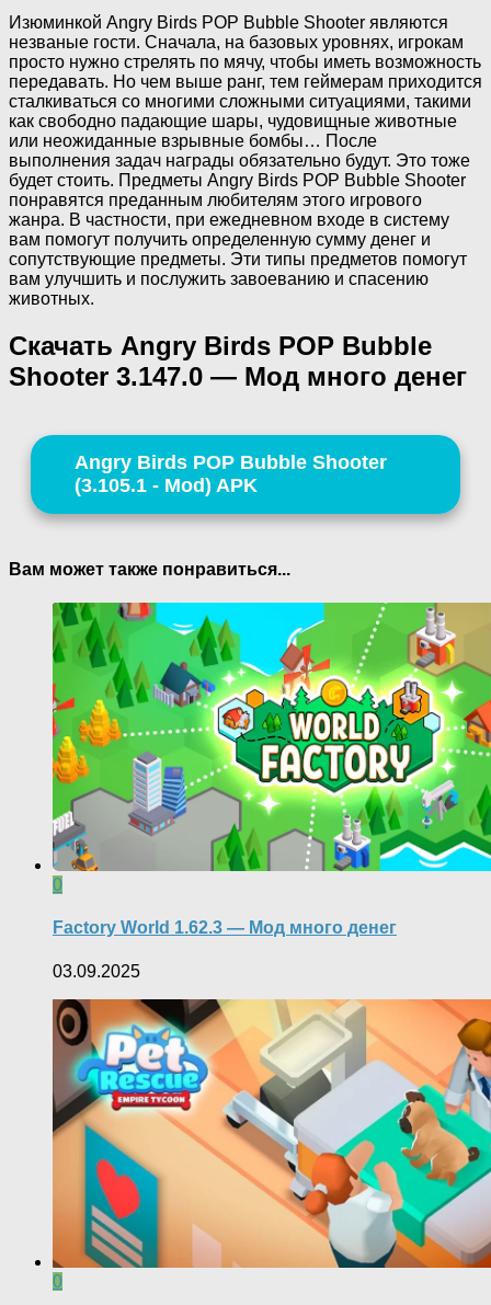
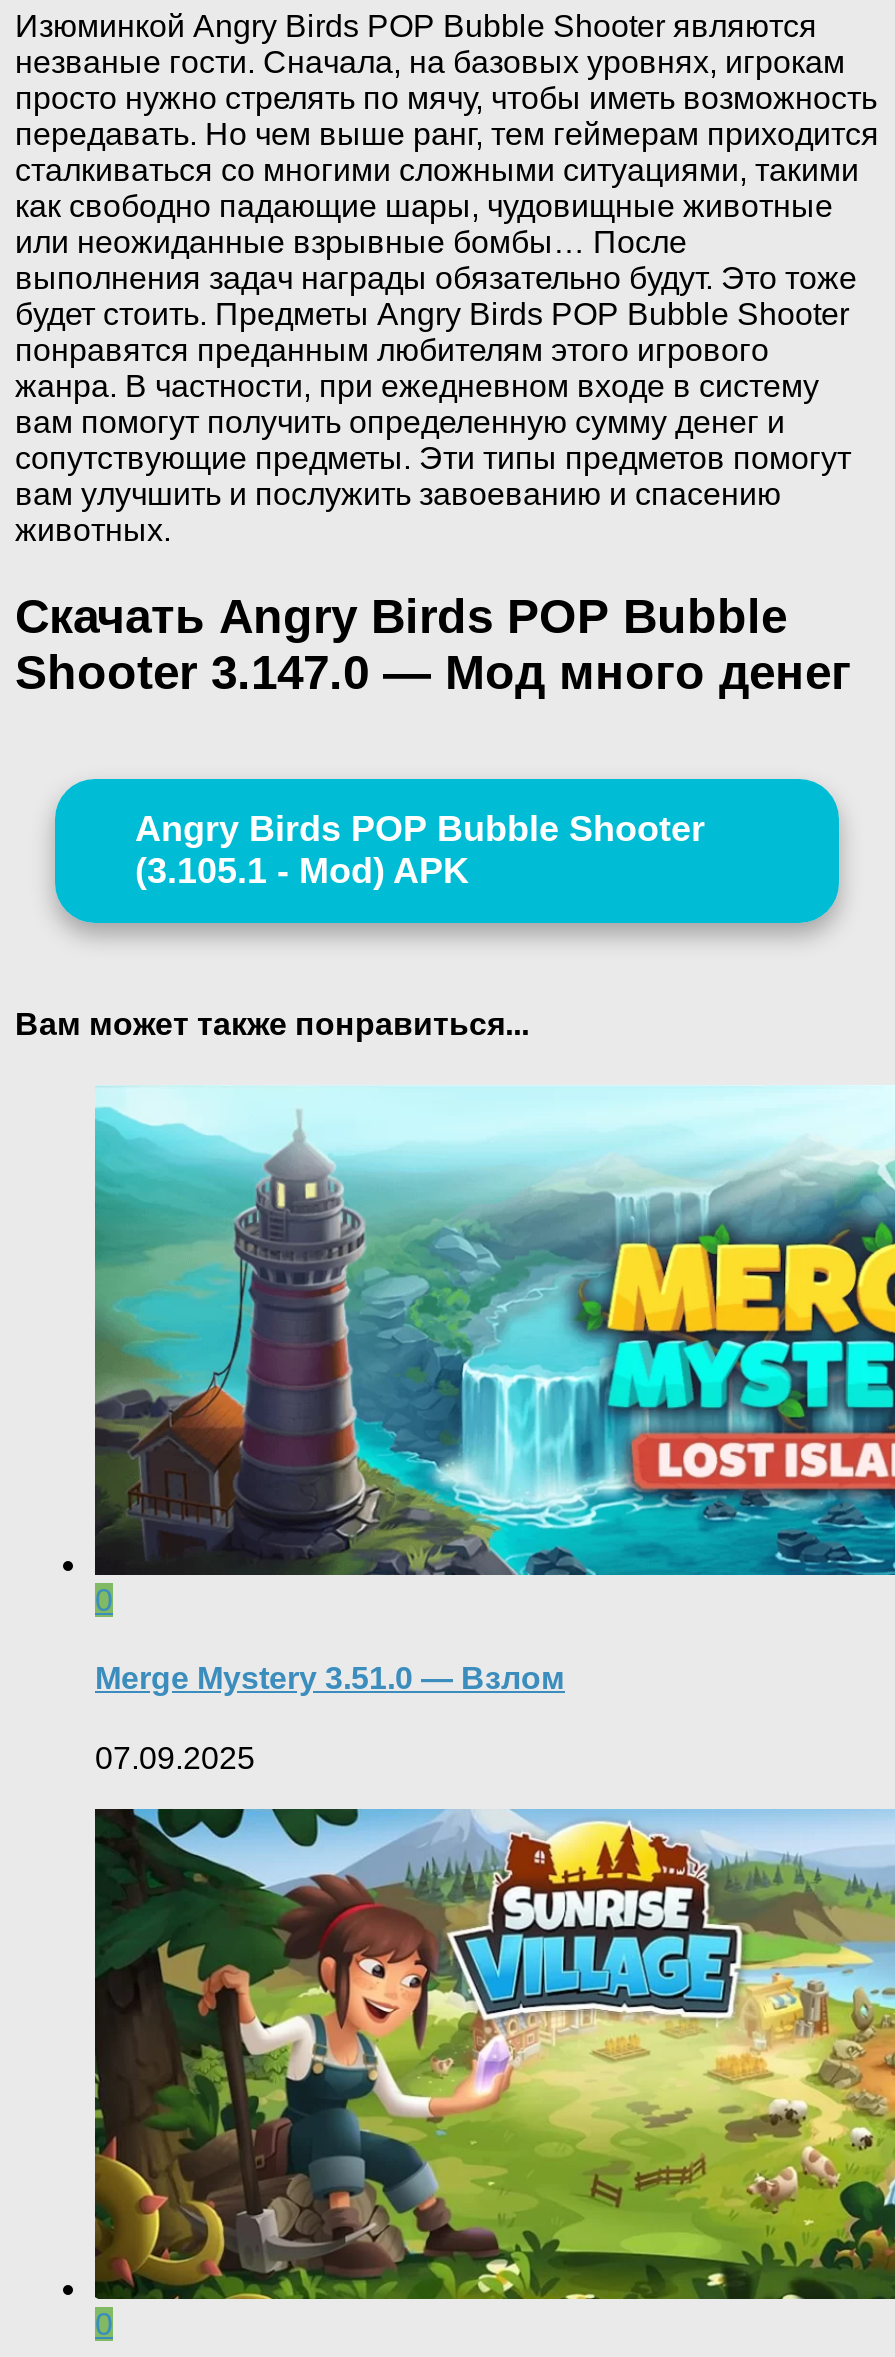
[52,602,488,872] [image] -> [93,1085,889,1577] [image]
[53,918,397,937] Factory World 1.62.3 — Мод много денег -> [95,1661,565,1695] Merge Mystery 3.51.0 — Взлом
[53,961,140,980] 03.09.2025 -> [95,1740,255,1774] 07.09.2025
[52,998,488,1269] [image] -> [93,1807,889,2301] [image]

